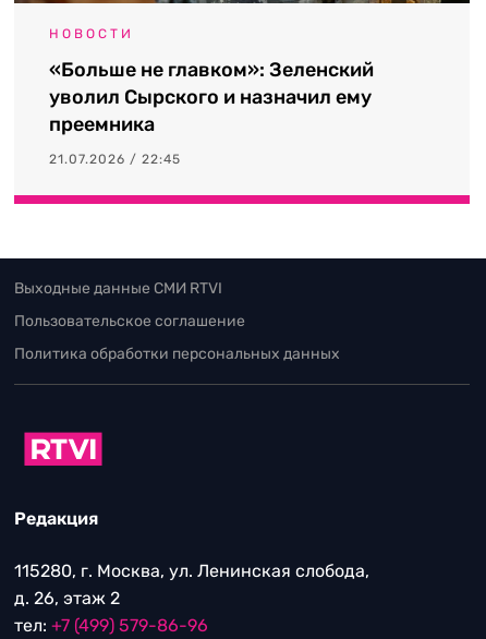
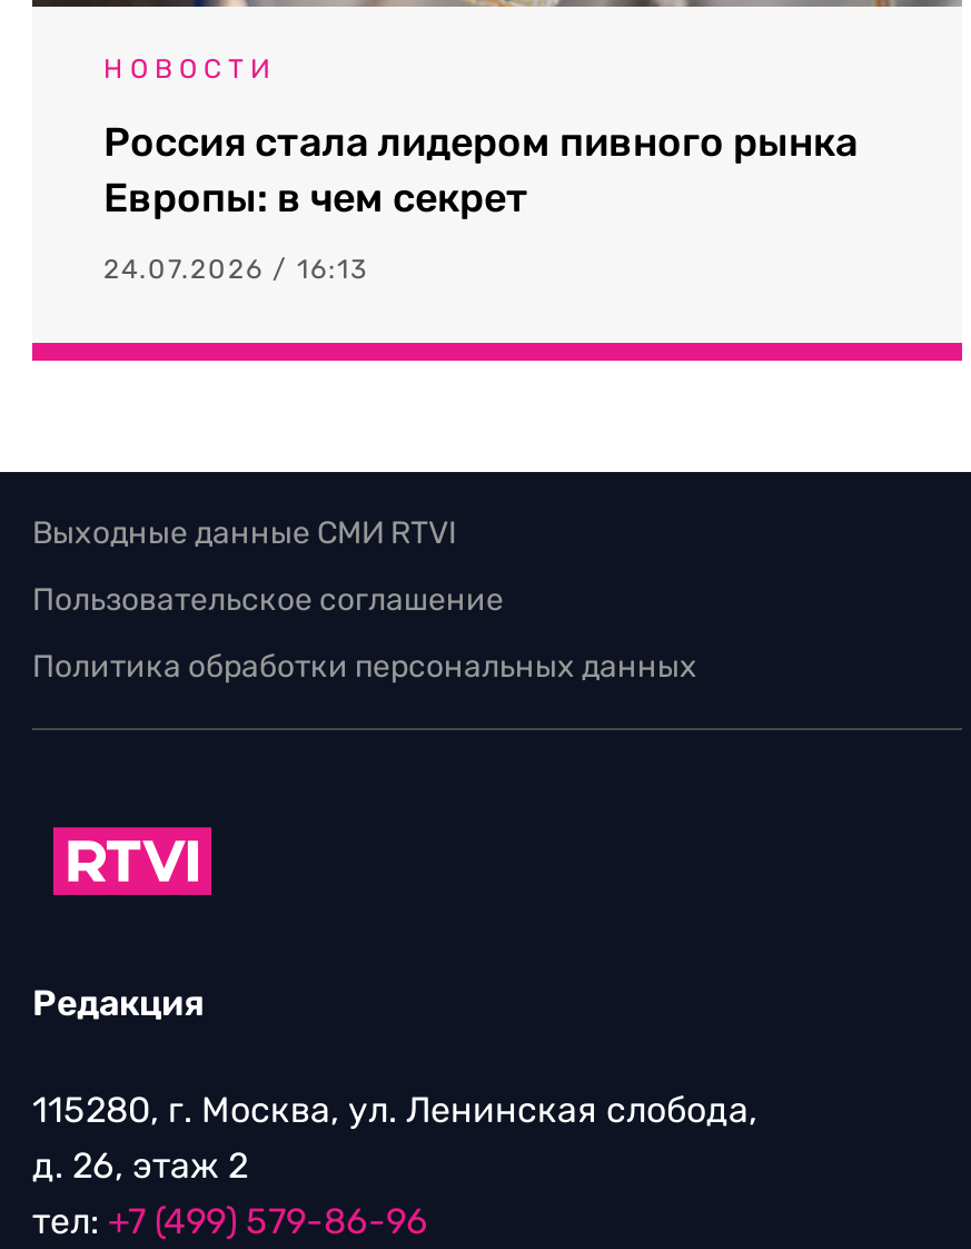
[49,58,374,136] «Больше не главком»: Зеленский | уволил Сырского и назначил ему | преемника -> [103,118,858,223] Россия стала лидером пивного рынка | Европы: в чем секрет
[49,152,181,167] 21.07.2026 / 22:45 -> [103,254,368,285] 24.07.2026 / 16:13

